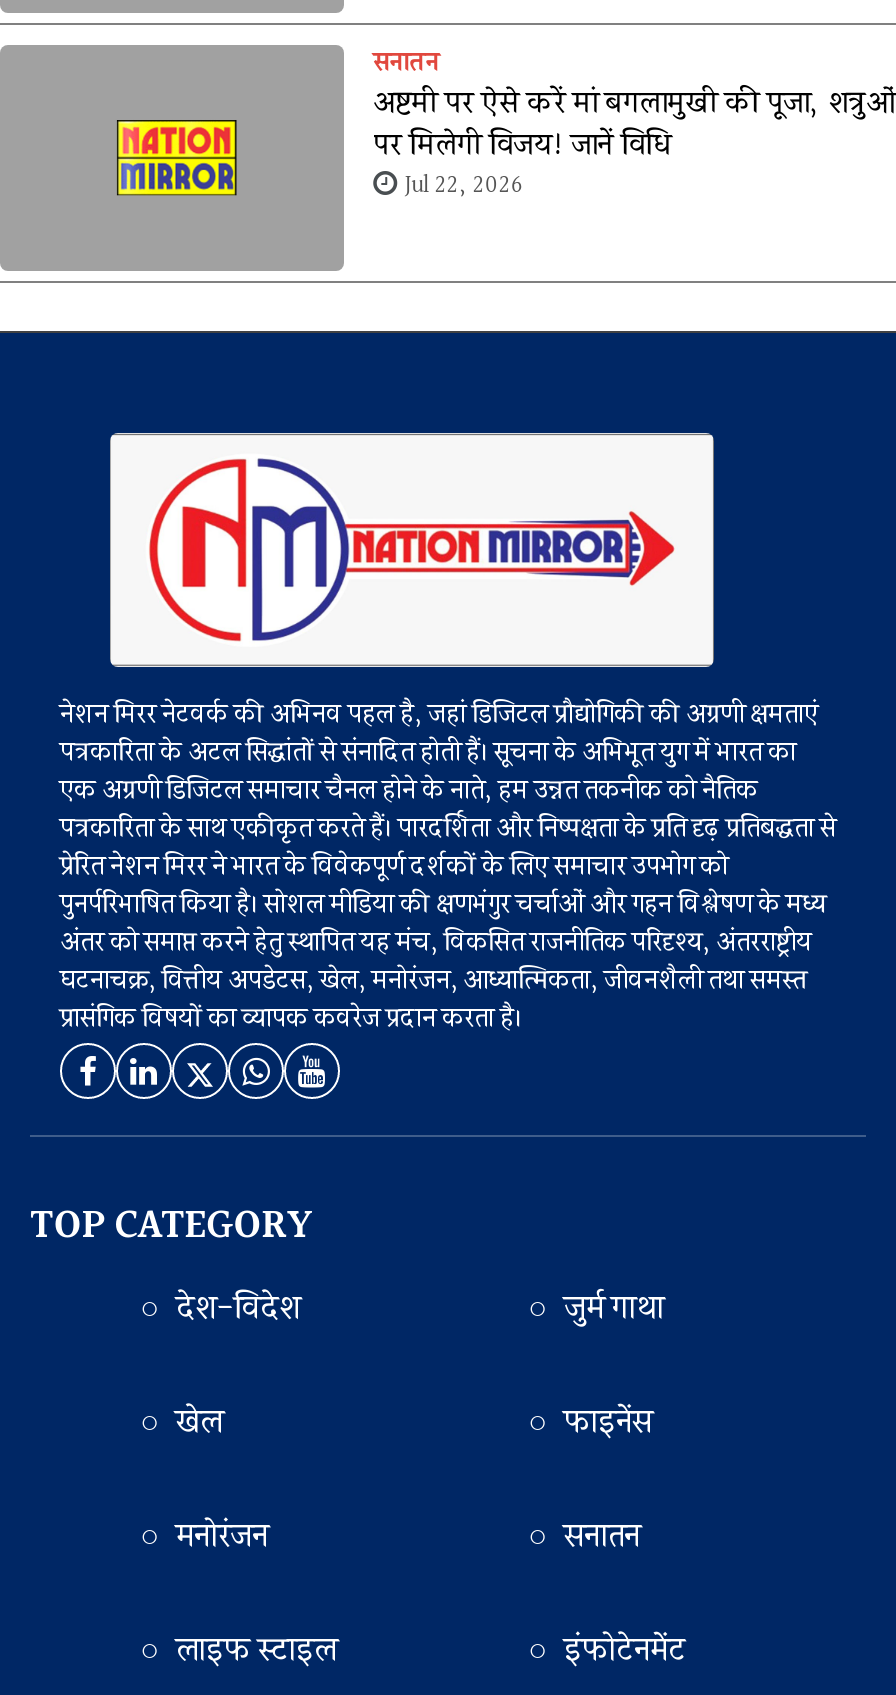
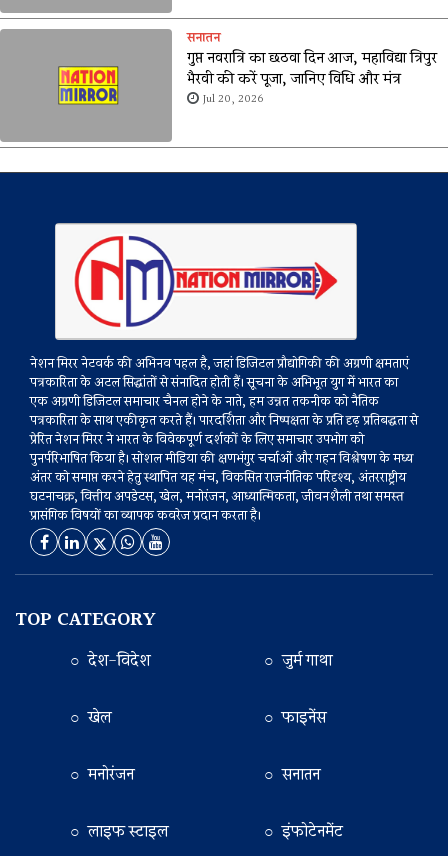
[373,82,895,206] अष्टमी पर ऐसे करें मां बगलामुखी की पूजा, शत्रुओं | पर मिलेगी विजय! जानें विधि | Jul 22, 2026 -> [187,47,437,109] गुप्त नवरात्रि का छठवा दिन आज, महाविद्या त्रिपुर | भैरवी की करें पूजा, जानिए विधि और मंत्र | Jul 20, 2026

